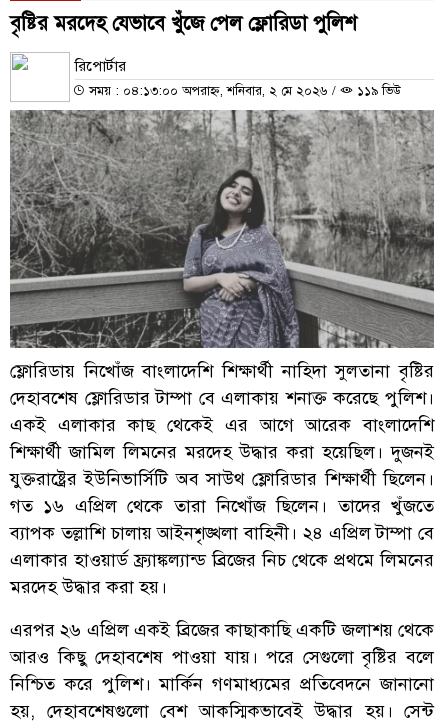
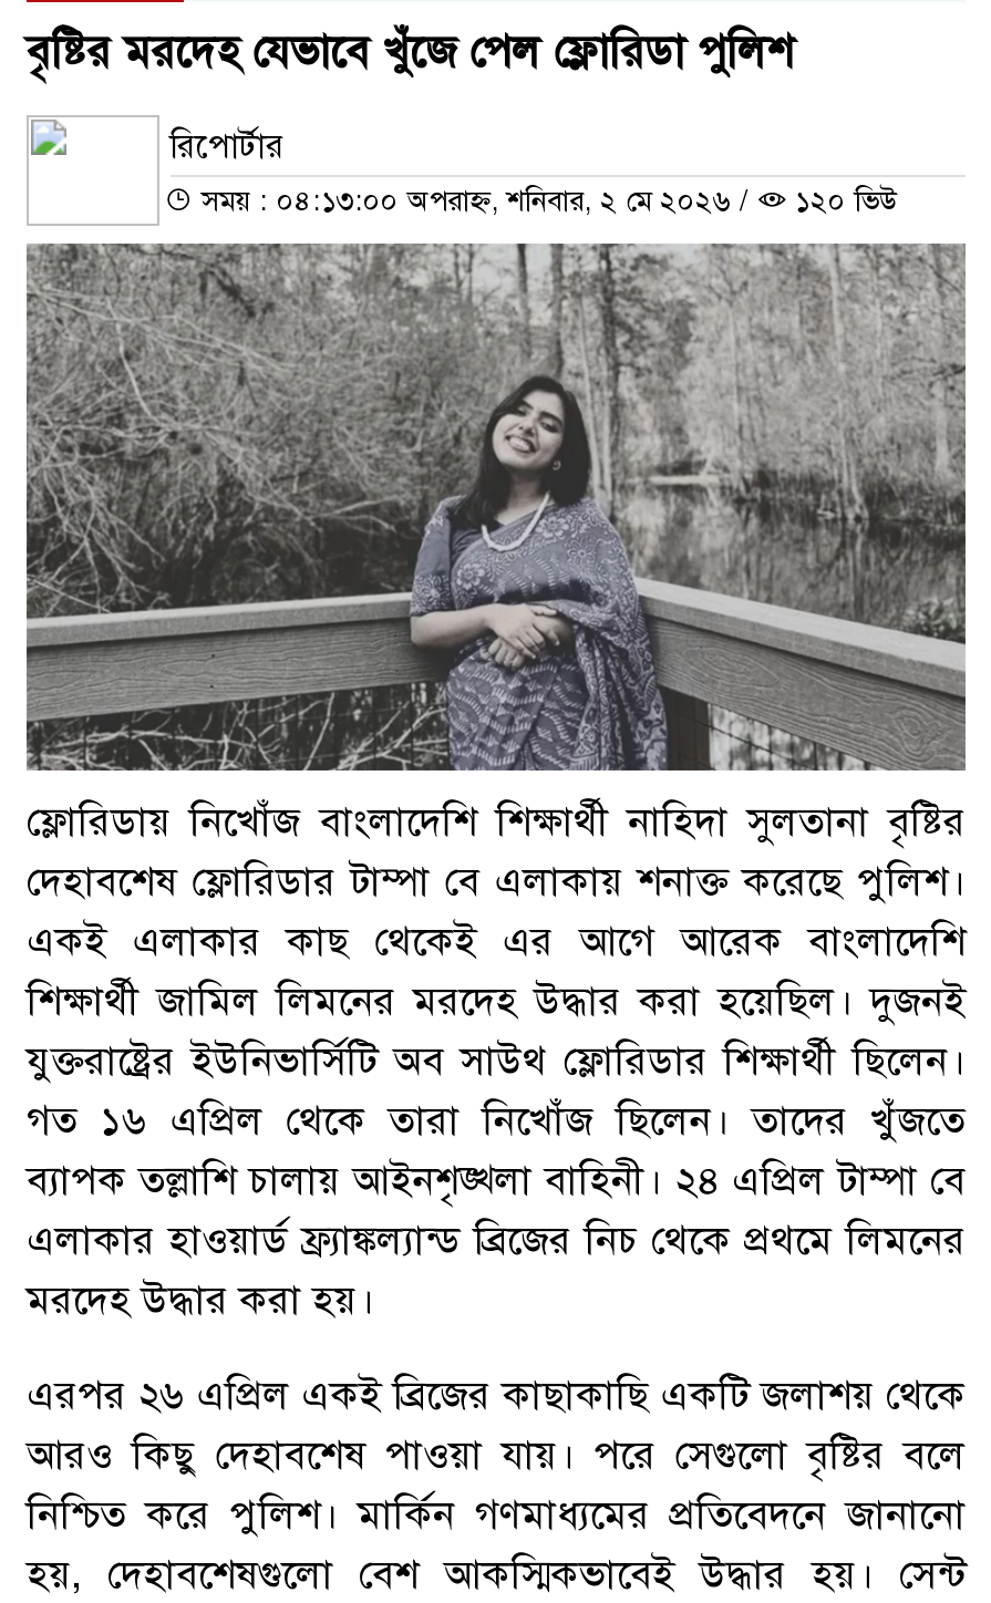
[85,83,401,99] সময় : ০৪:১৩:০০ অপরাহ্ন, শনিবার, ২ মে ২০২৬ / ১১৯ ভিউ -> [193,183,897,219] সময় : ০৪:১৩:০০ অপরাহ্ন, শনিবার, ২ মে ২০২৬ / ১২০ ভিউ

